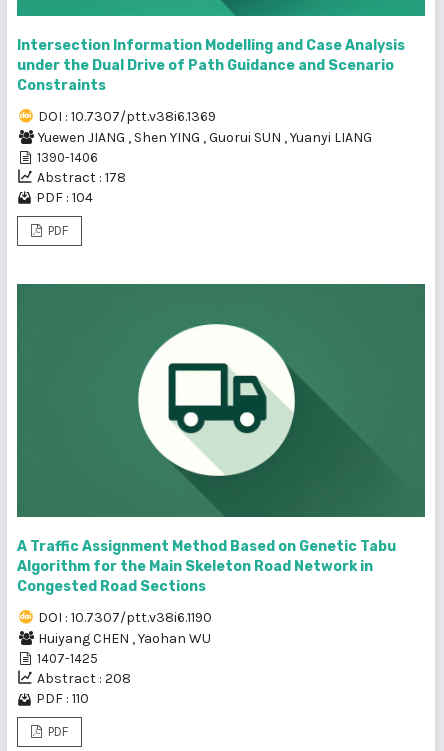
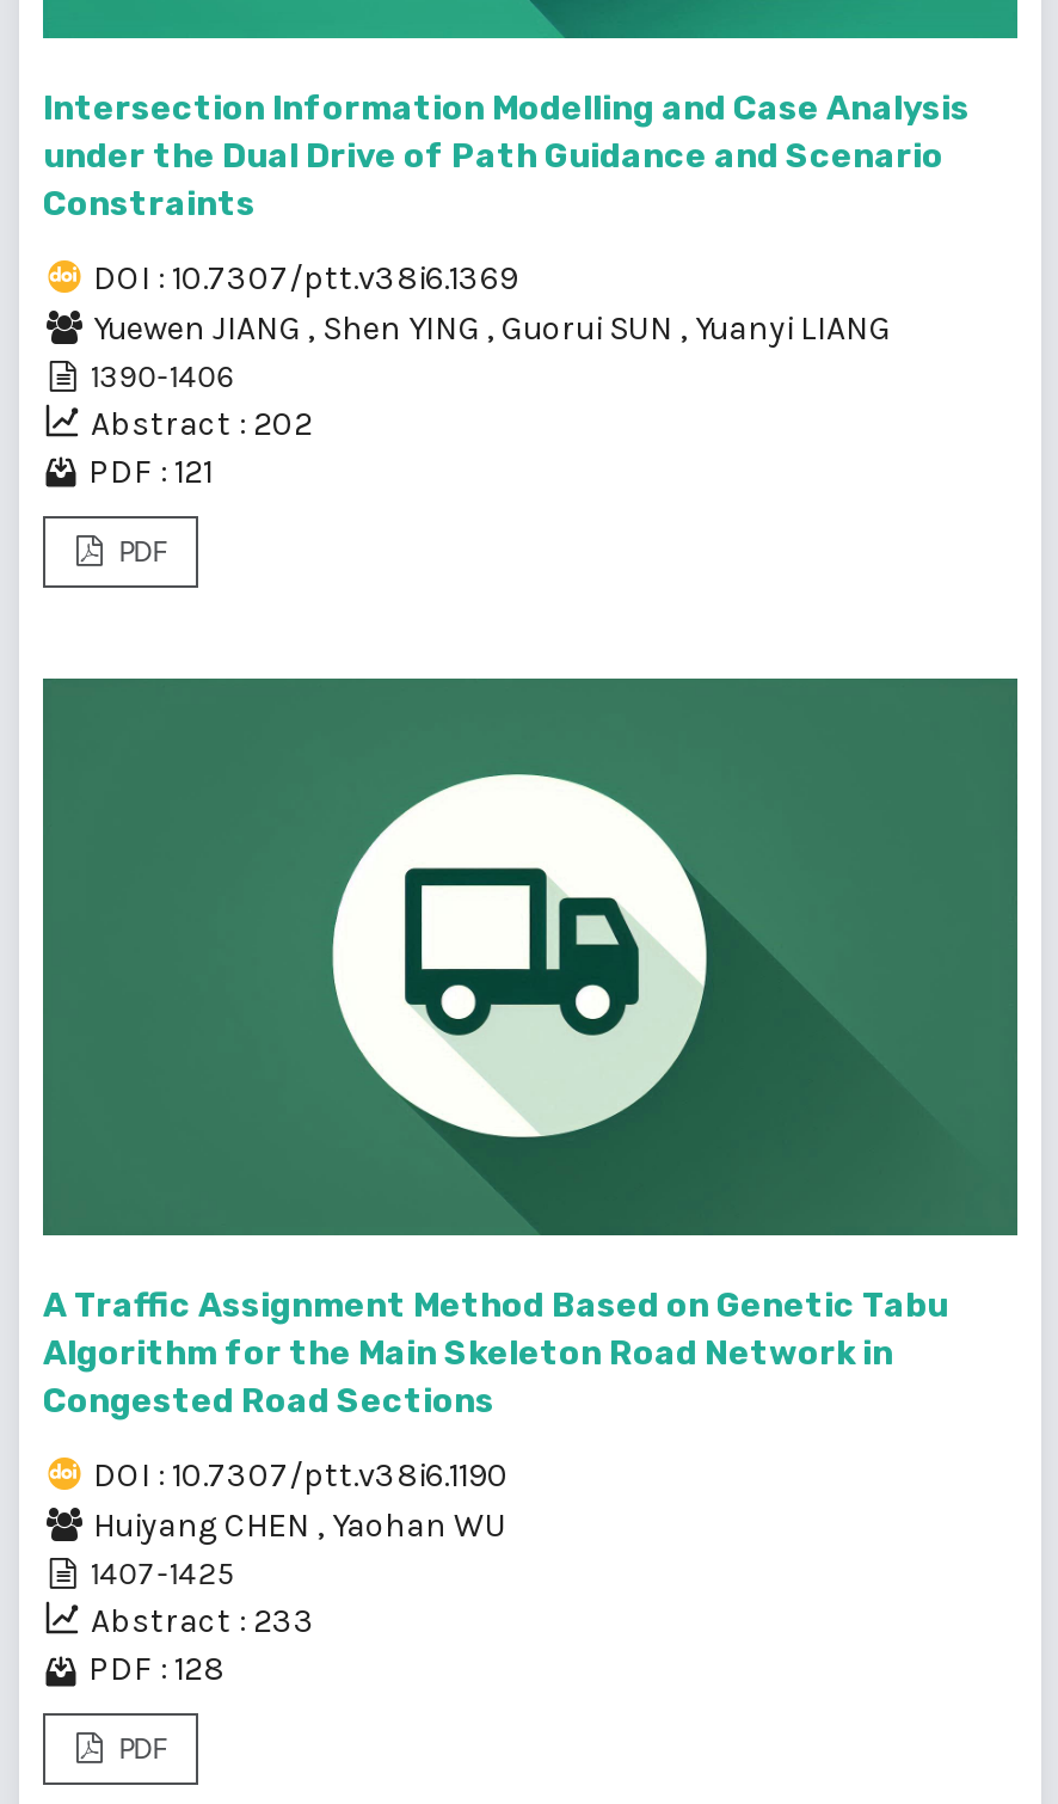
[37,169,126,186] Abstract : 178 -> [91,404,313,444] Abstract : 202
[36,189,93,206] PDF : 104 -> [88,451,213,492] PDF : 121
[37,670,131,687] Abstract : 208 -> [91,1601,315,1642] Abstract : 233
[36,690,89,707] PDF : 110 -> [88,1649,224,1690] PDF : 128

